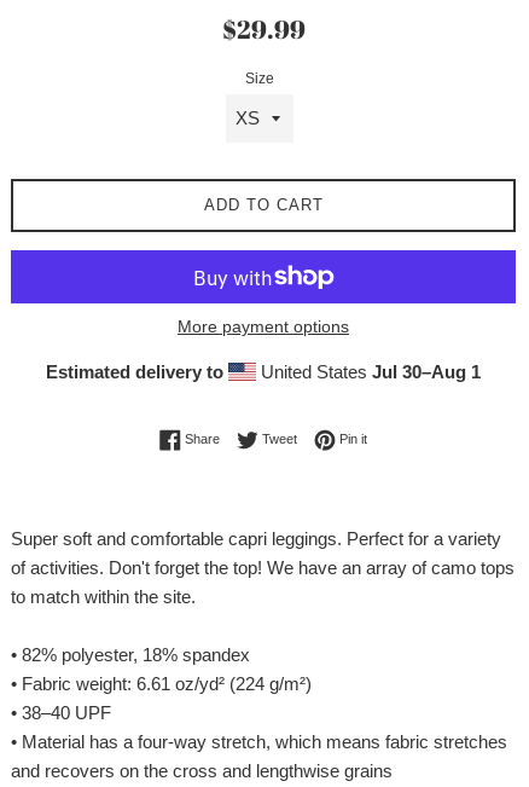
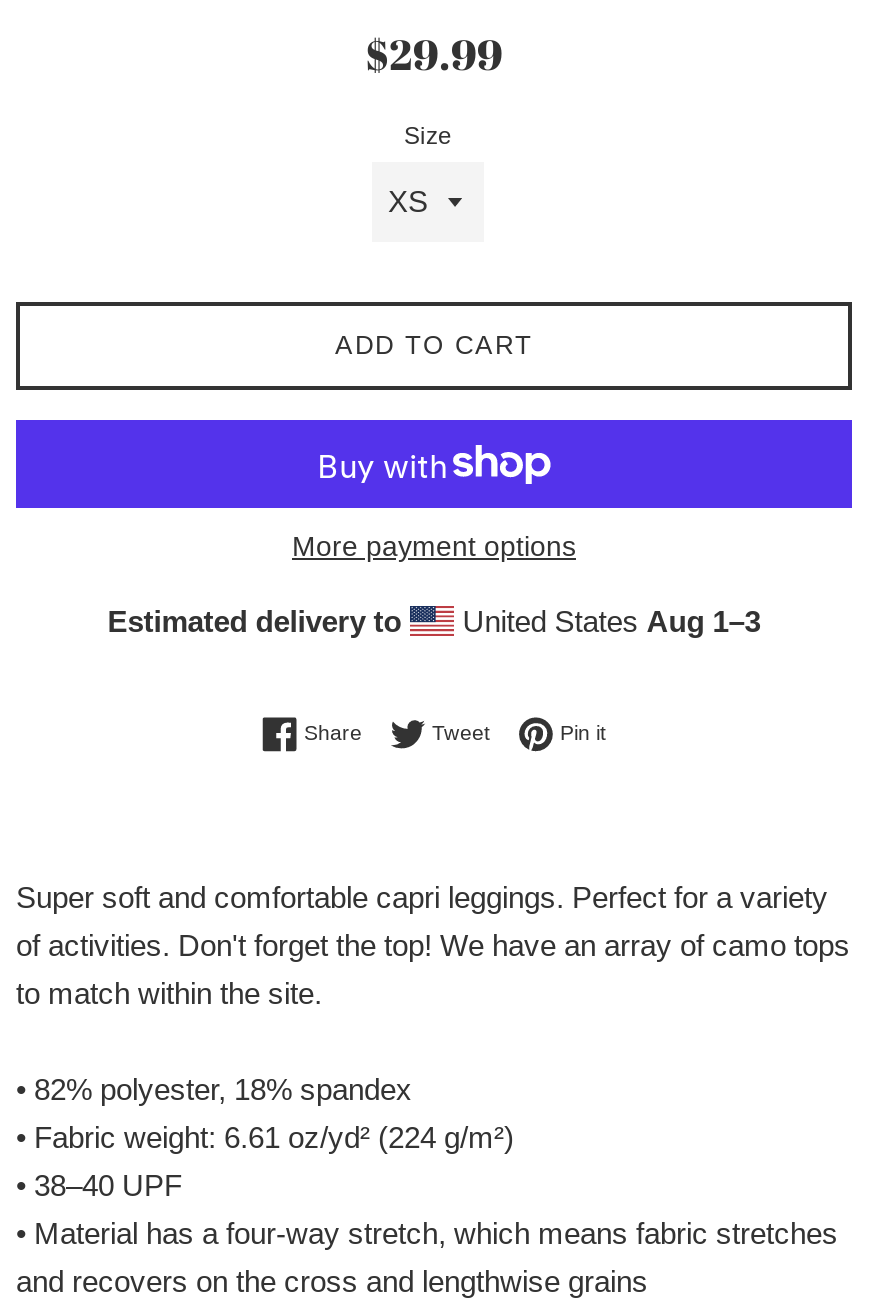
[256,361,480,382] United States Jul 30–Aug 1 -> [454,604,760,638] United States Aug 1–3

